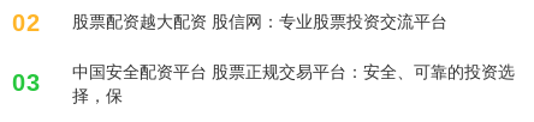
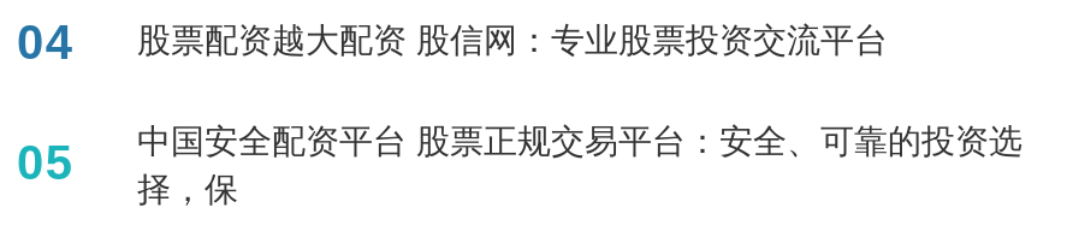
[12,10,447,36] 02 股票配资越大配资 股信网：专业股票投资交流平台 -> [17,17,888,70] 04 股票配资越大配资 股信网：专业股票投资交流平台
[12,60,515,107] 03 中国安全配资平台 股票正规交易平台：安全、可靠的投资选 择，保 -> [17,118,1022,212] 05 中国安全配资平台 股票正规交易平台：安全、可靠的投资选 择，保

